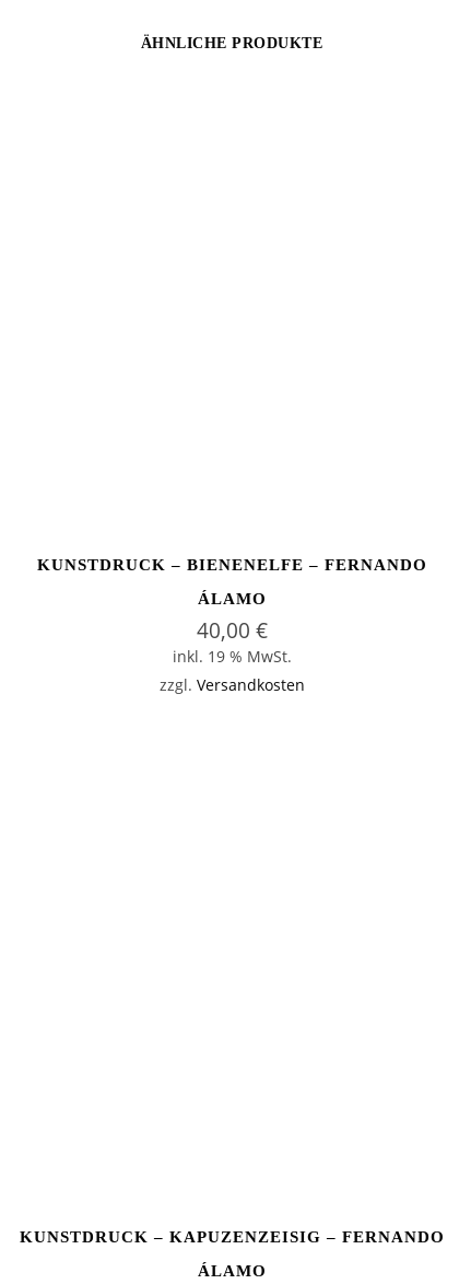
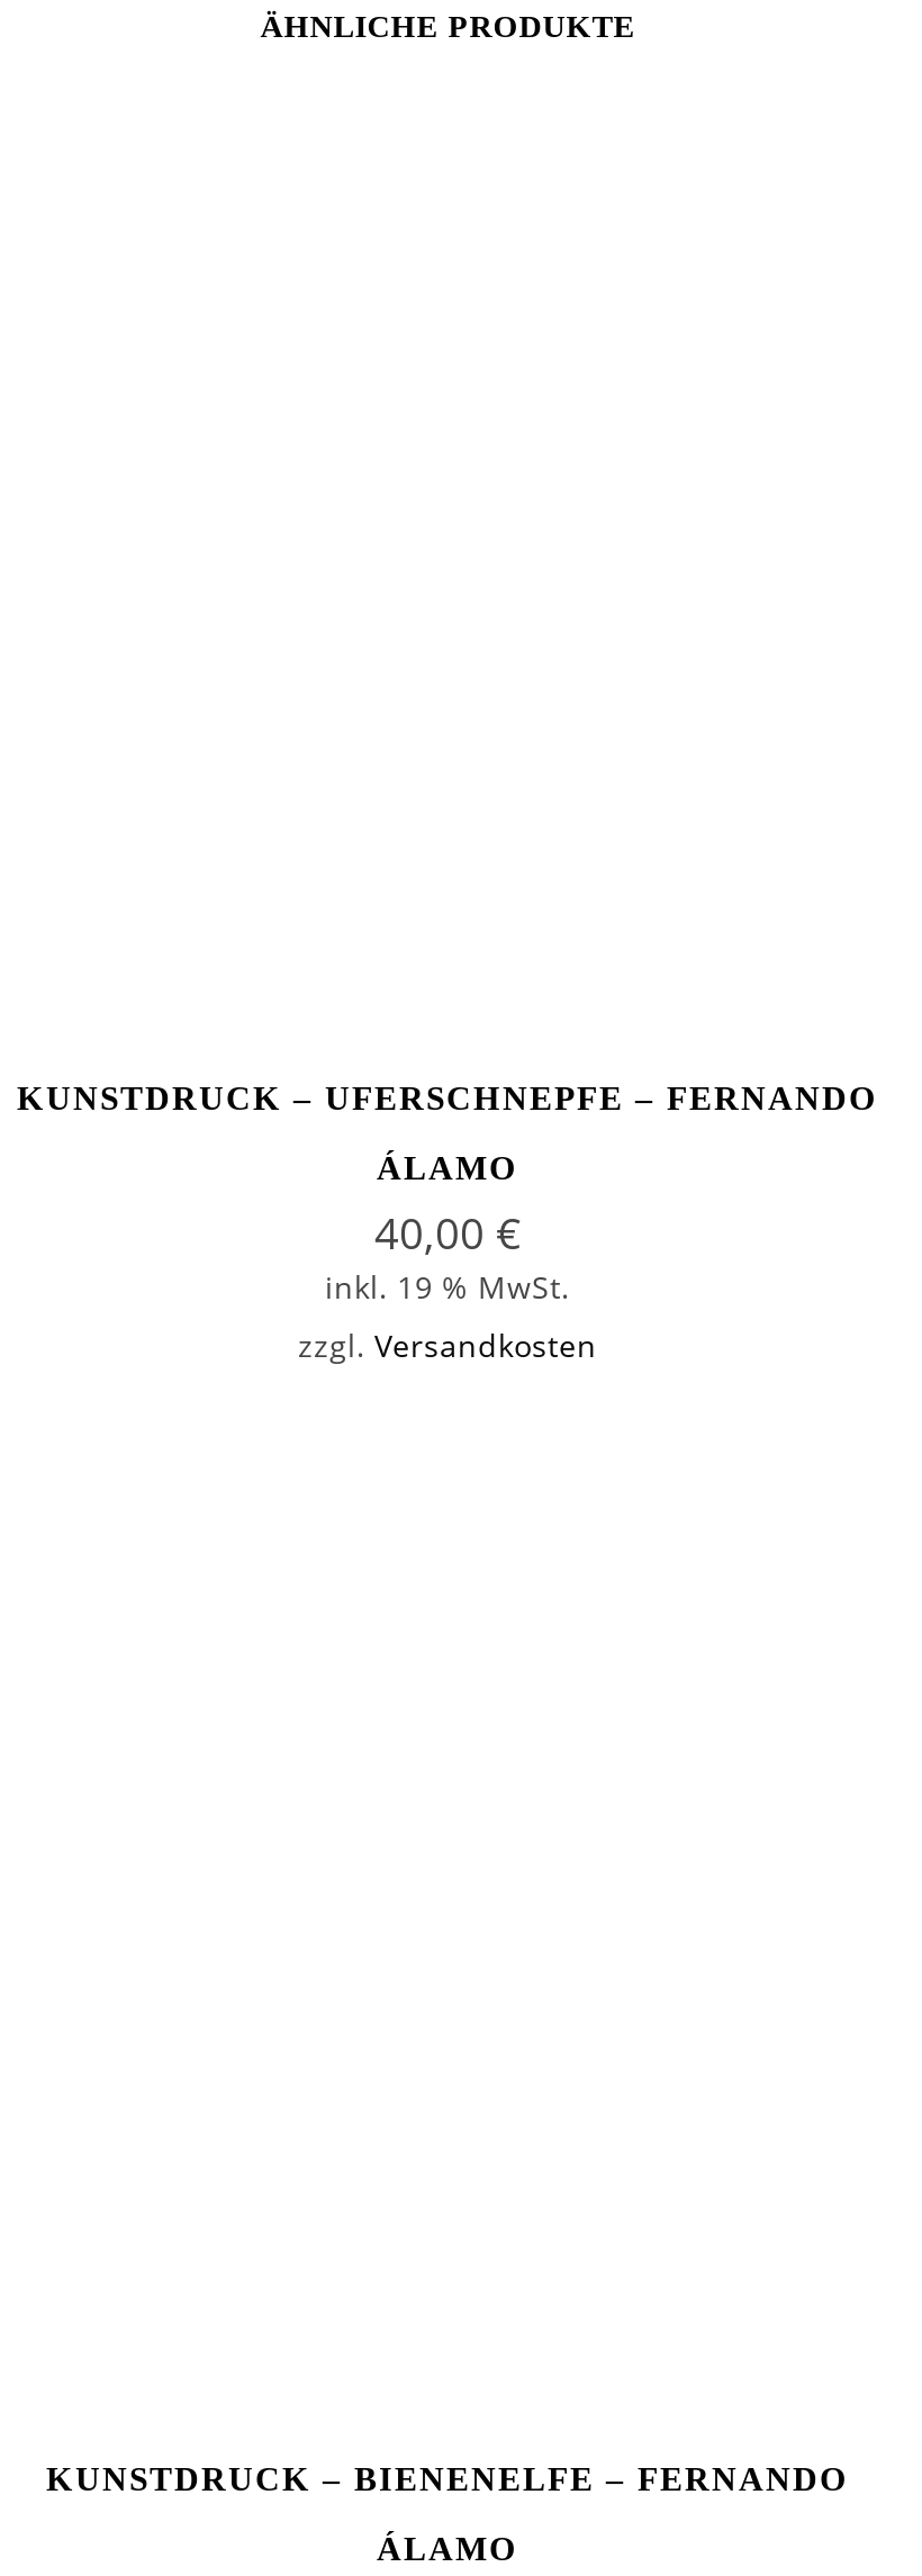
none -> [17,1081,878,1117] KUNSTDRUCK – UFERSCHNEPFE – FERNANDO
moved [37,556,427,574] -> [46,2462,849,2498]: KUNSTDRUCK – BIENENELFE – FERNANDO
[19,1228,444,1246] KUNSTDRUCK – KAPUZENZEISIG – FERNANDO -> none

